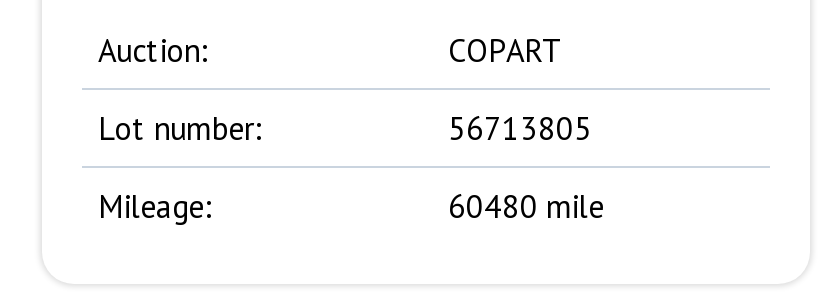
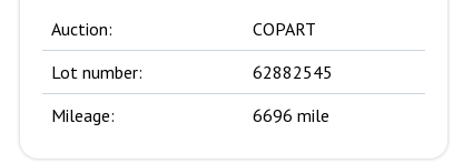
[448,108,592,148] 56713805 -> [253,61,333,83] 62882545
[448,186,604,226] 60480 mile -> [253,104,329,126] 6696 mile

